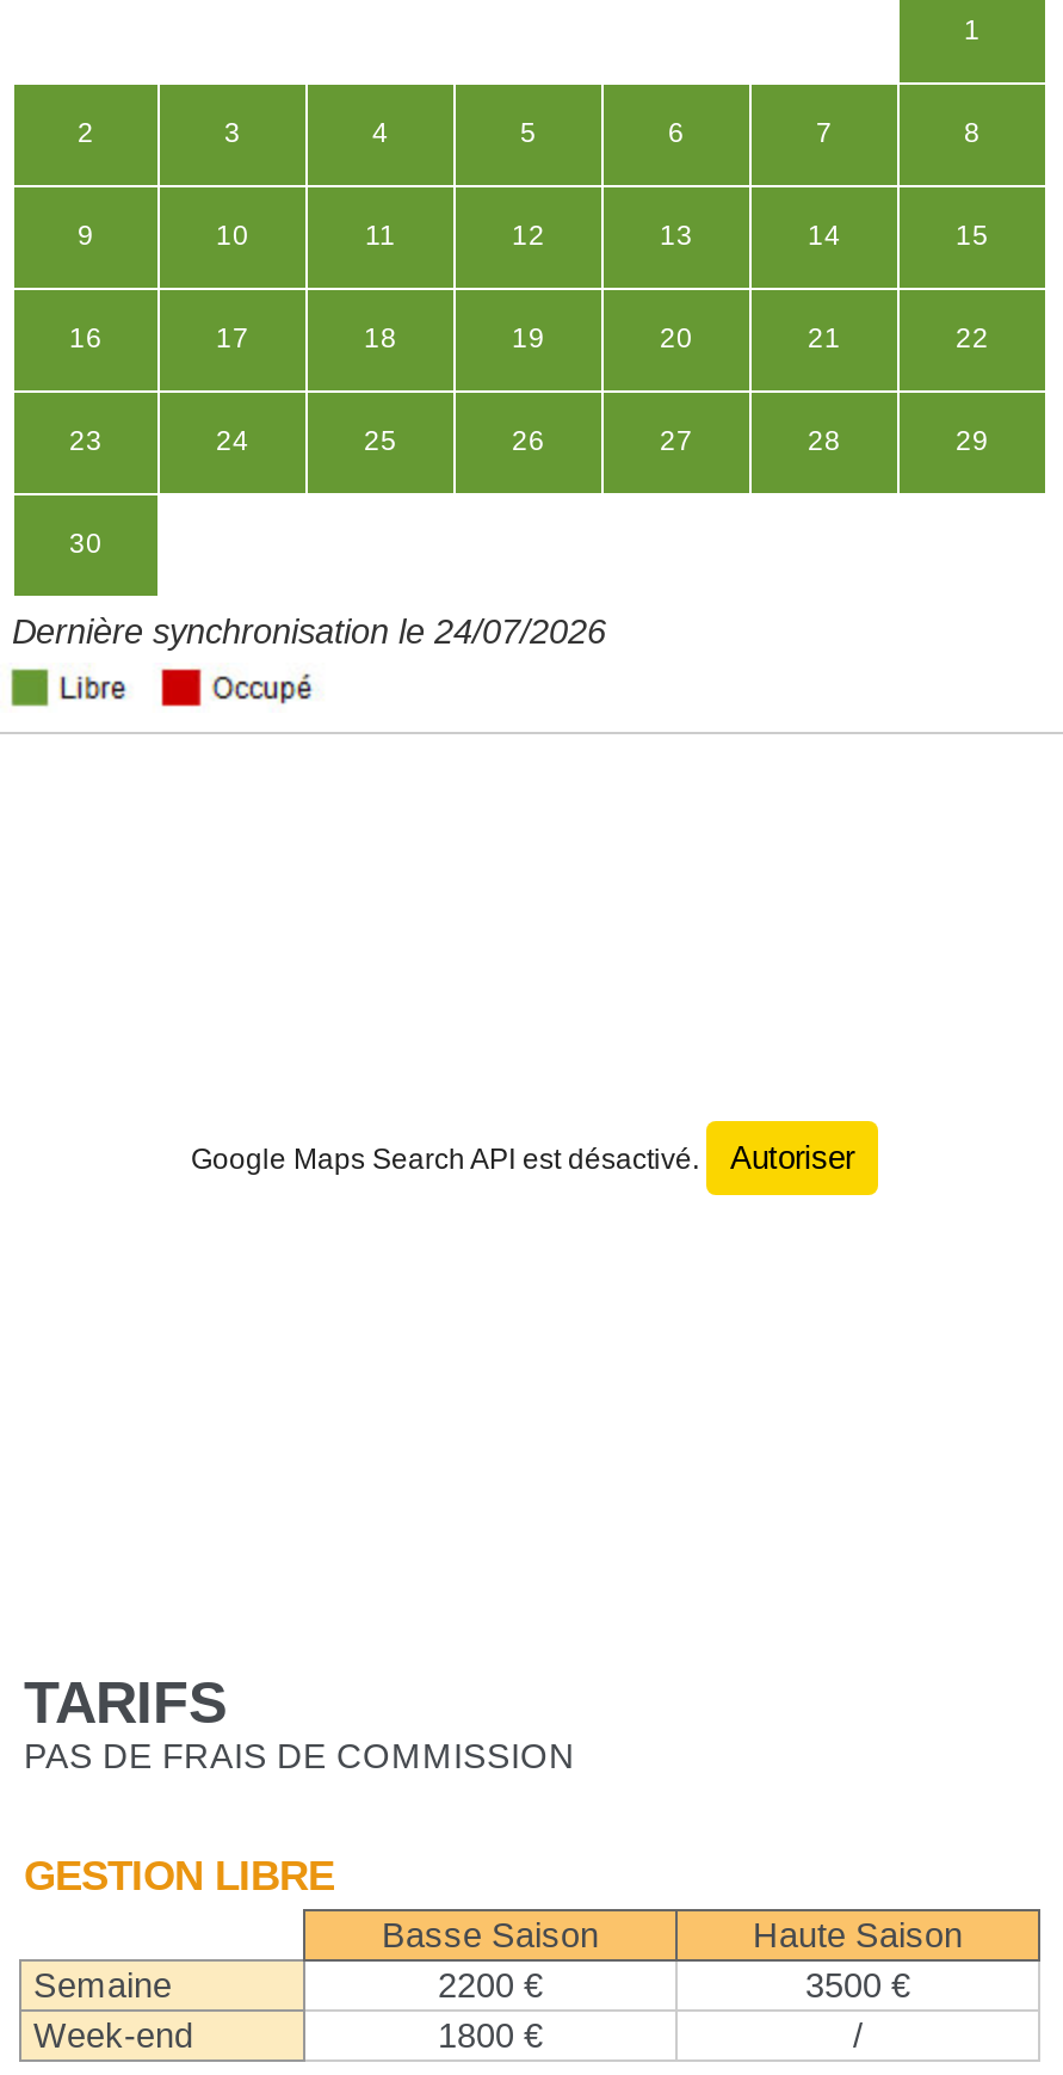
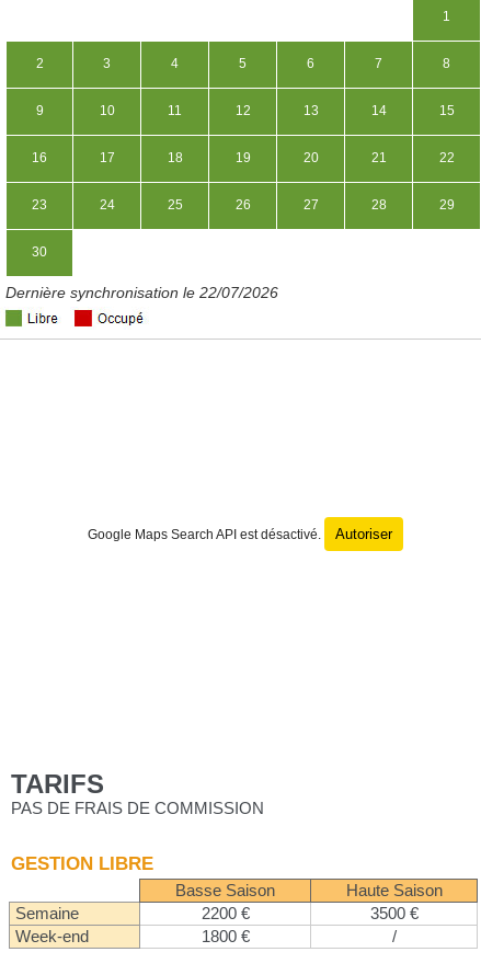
[12,611,606,649] Dernière synchronisation le 24/07/2026 -> [5,283,278,301] Dernière synchronisation le 22/07/2026

